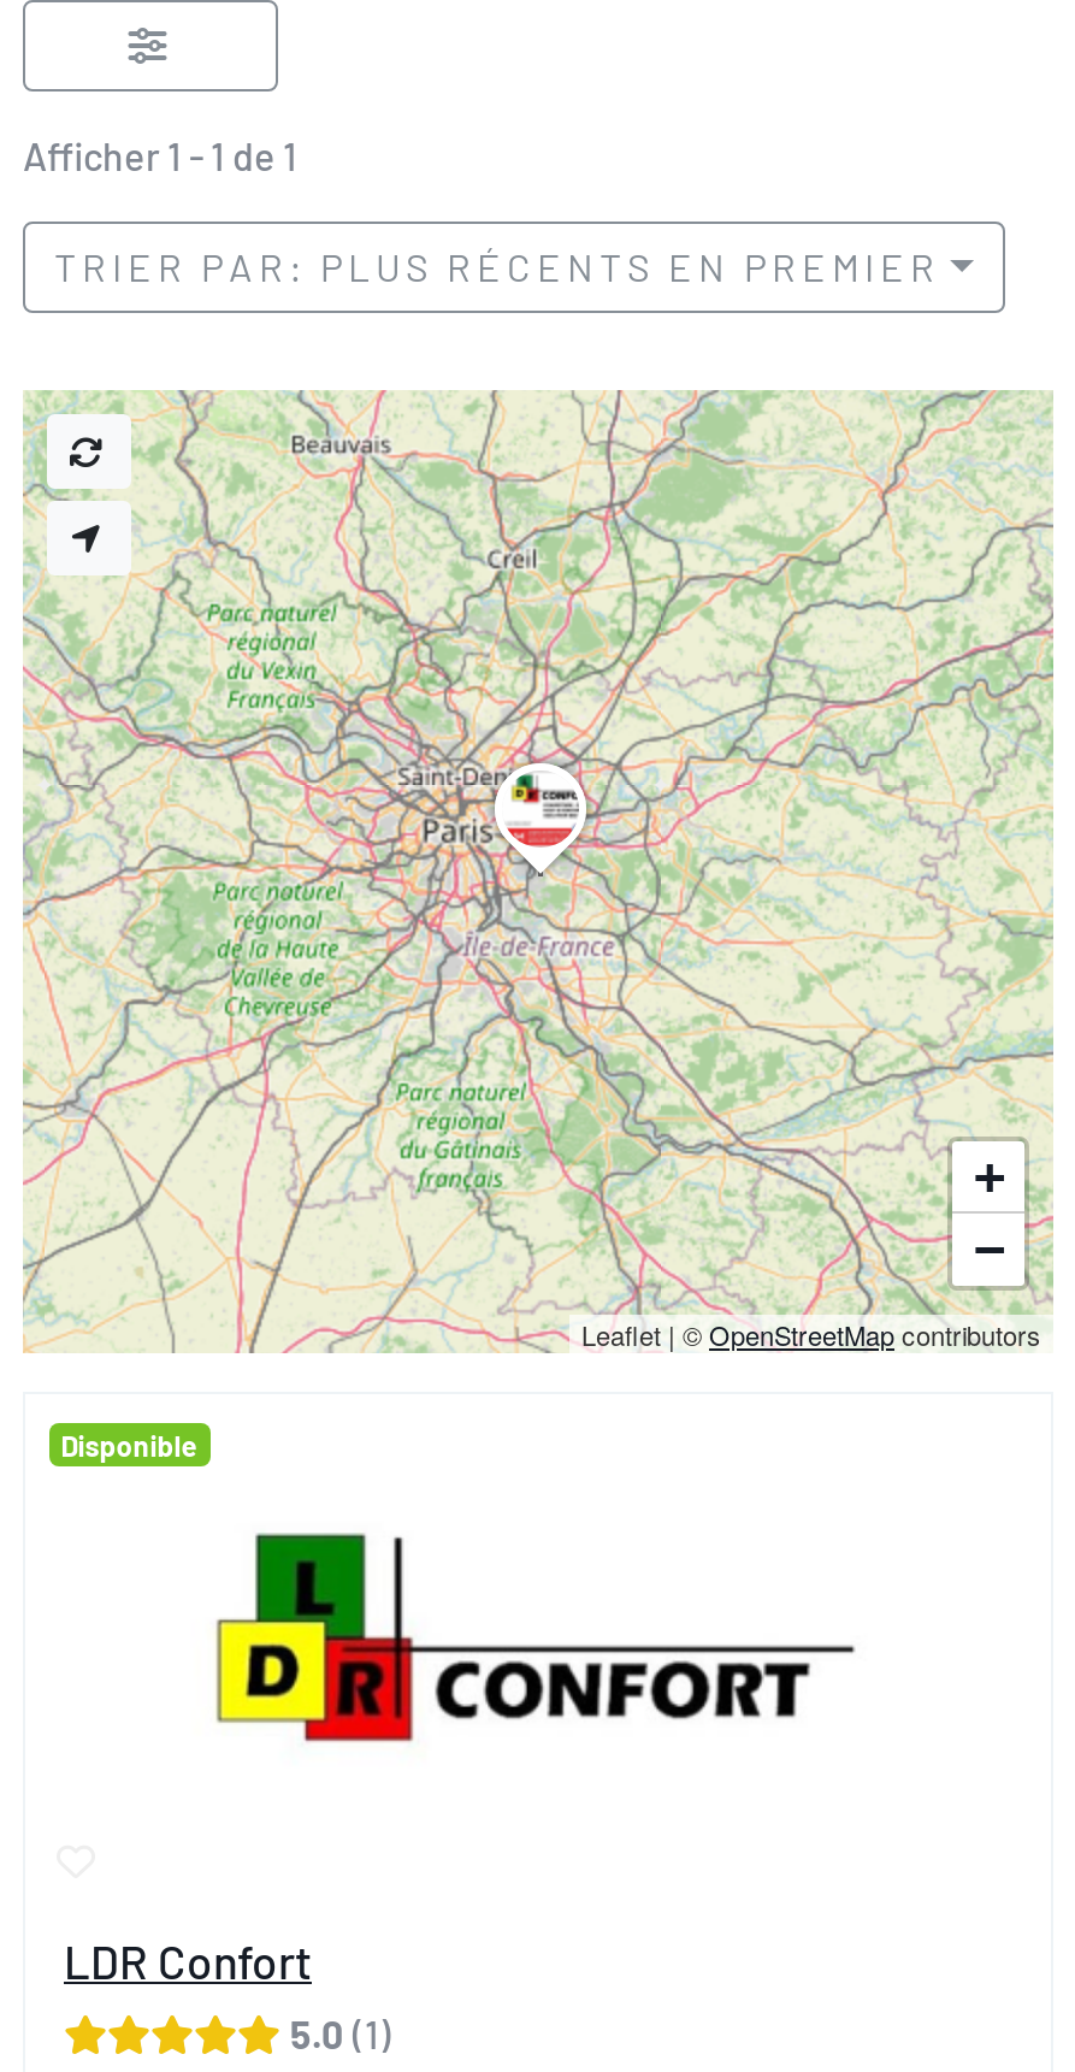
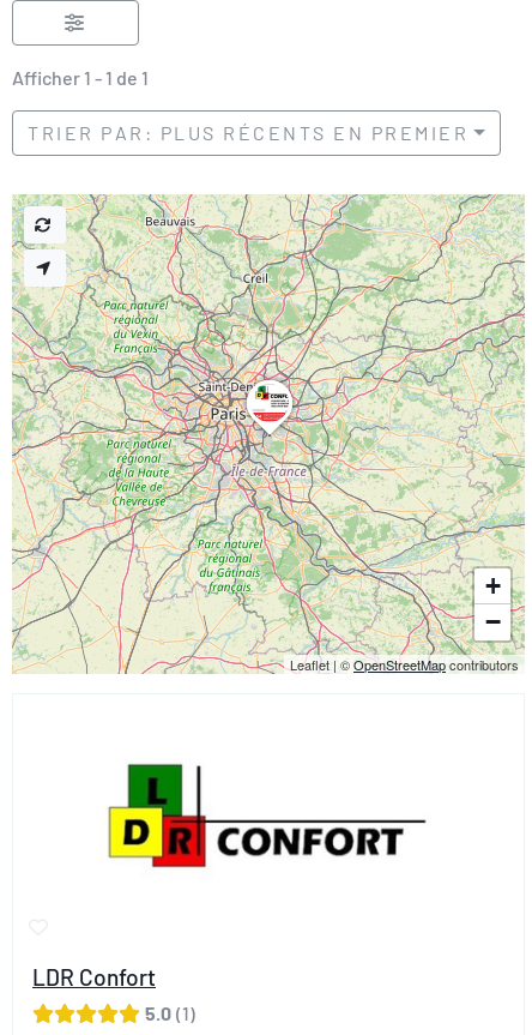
[61,1428,198,1462] Disponible -> none

